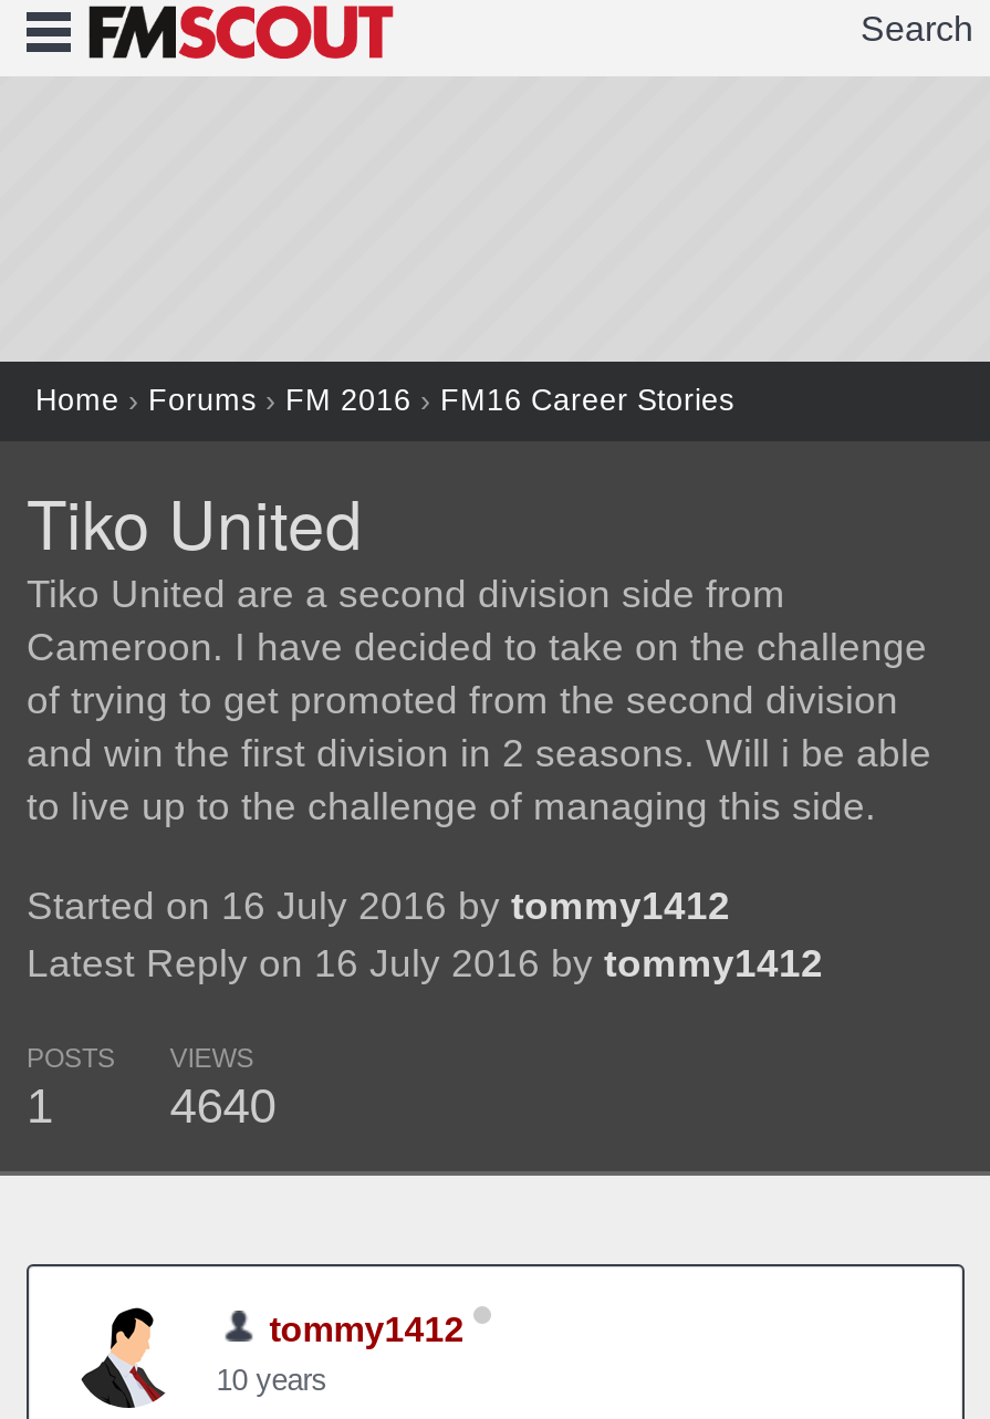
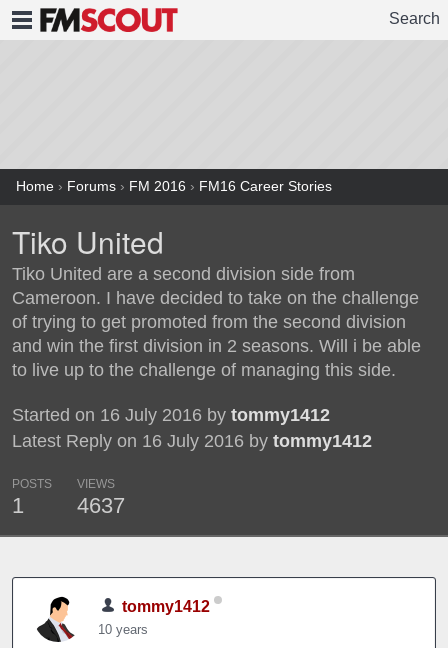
[170,1079,276,1134] 4640 -> [77,493,125,518] 4637

